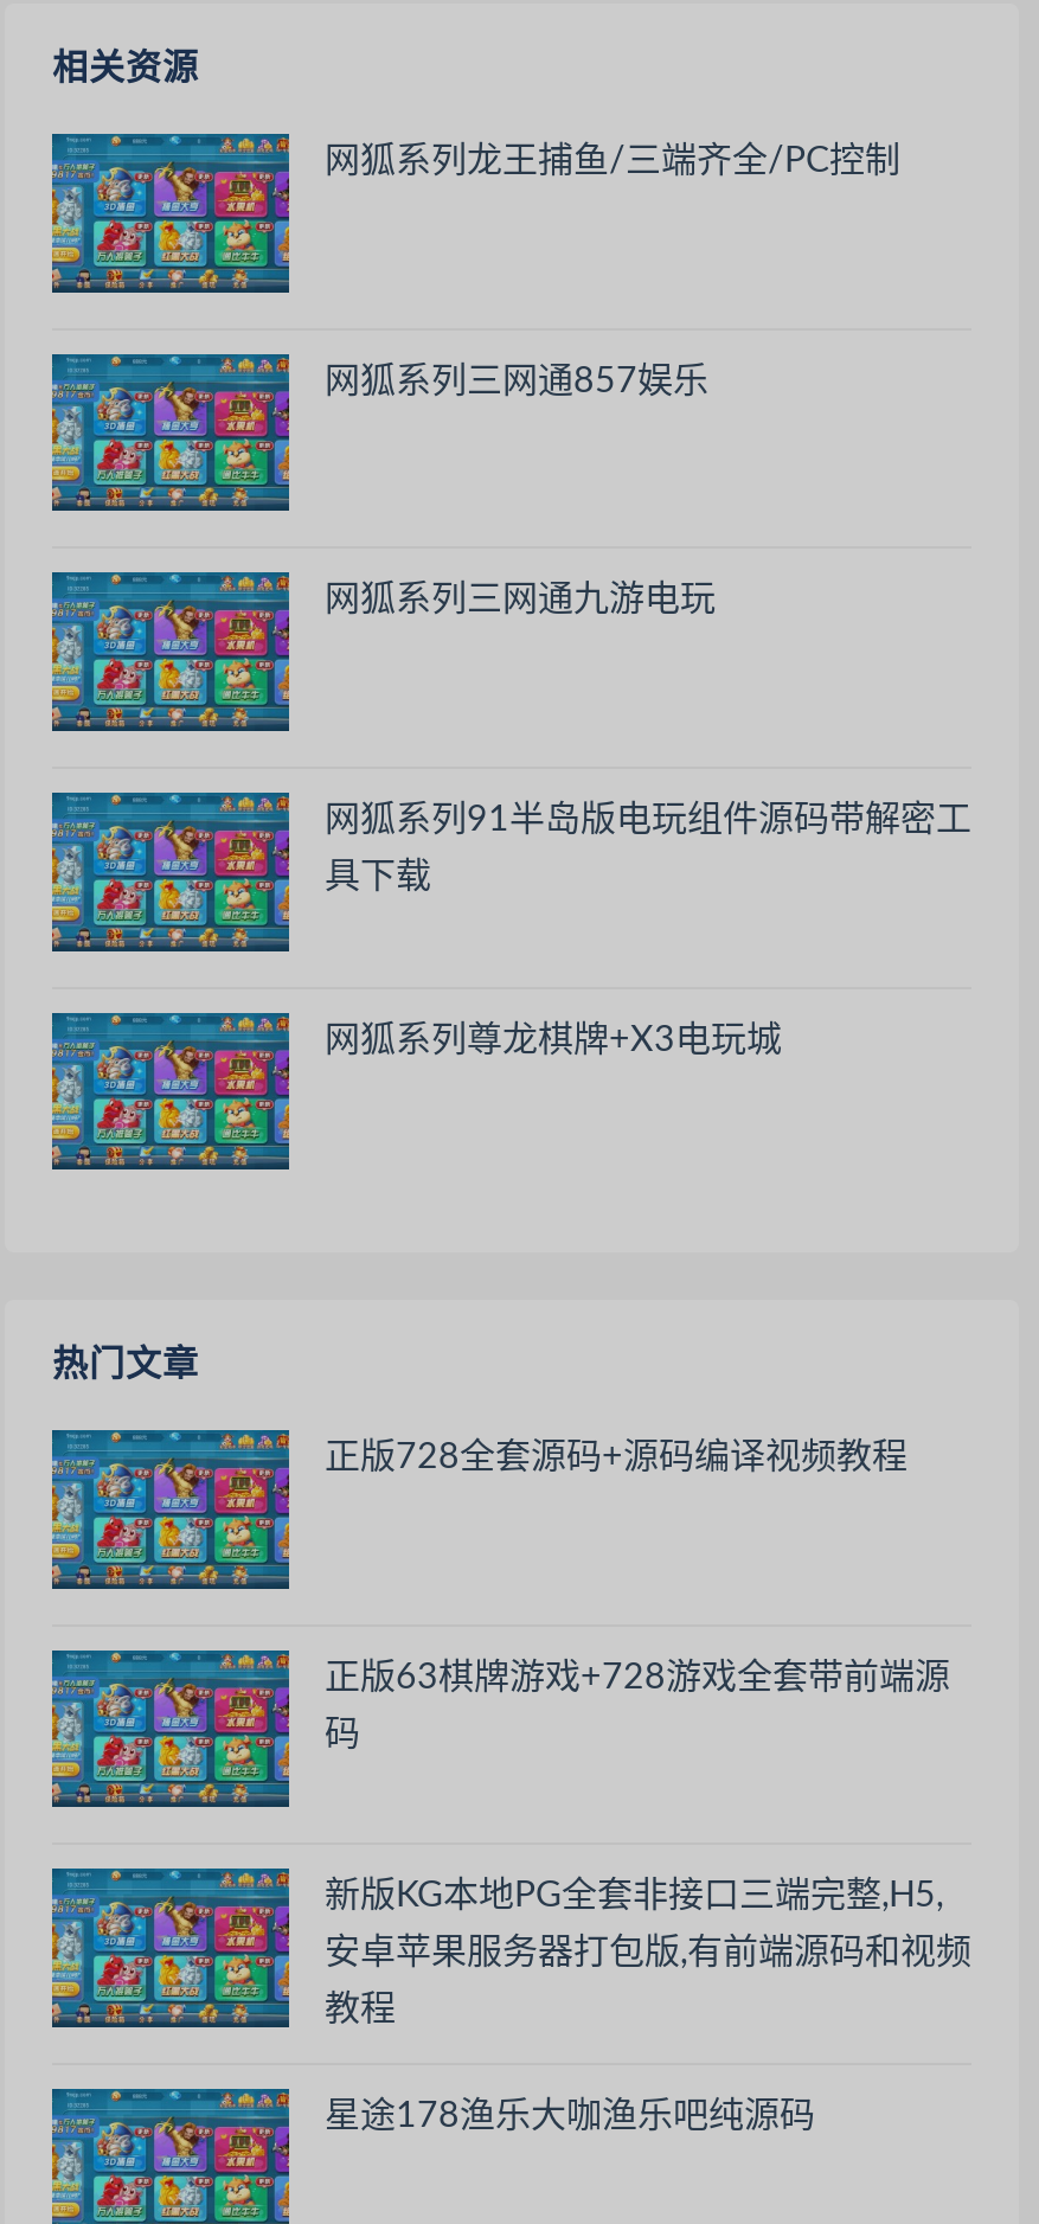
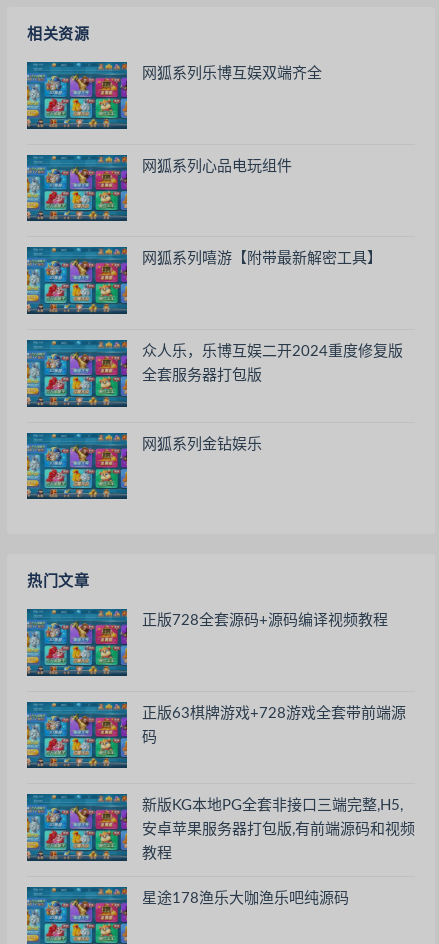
[325,143,900,179] 网狐系列龙王捕鱼/三端齐全/PC控制 -> [142,66,322,81] 网狐系列乐博互娱双端齐全
[325,363,708,398] 网狐系列三网通857娱乐 -> [142,158,292,173] 网狐系列心品电玩组件
[325,582,716,618] 网狐系列三网通九游电玩 -> [142,251,382,266] 网狐系列嘻游【附带最新解密工具】
[325,802,971,837] 网狐系列91半岛版电玩组件源码带解密工 -> [142,344,403,359] 众人乐，乐博互娱二开2024重度修复版
[325,859,431,894] 具下载 -> [142,368,262,383] 全套服务器打包版
[325,1021,782,1057] 网狐系列尊龙棋牌+X3电玩城 -> [142,436,262,451] 网狐系列金钻娱乐

